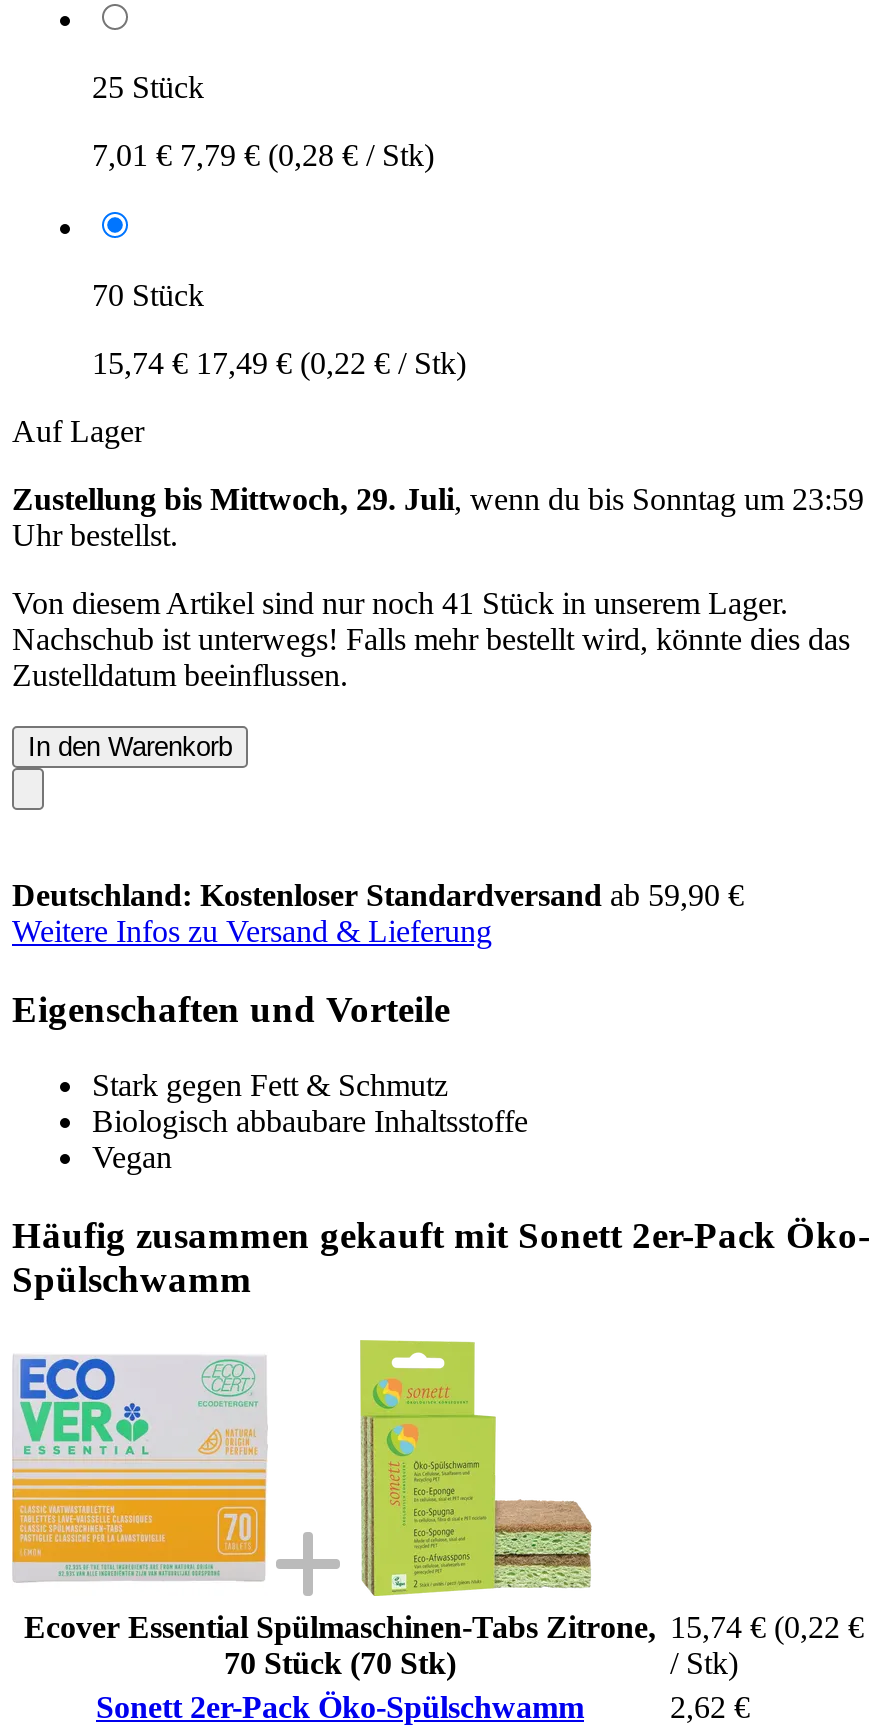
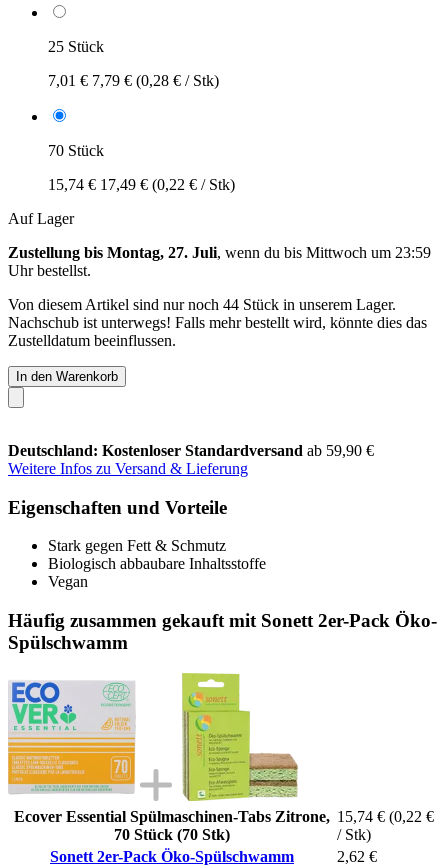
[12,482,864,516] Zustellung bis Mittwoch, 29. Juli, wenn du bis Sonntag um 23:59 -> [8,244,431,261] Zustellung bis Montag, 27. Juli, wenn du bis Mittwoch um 23:59
[12,586,788,620] Von diesem Artikel sind nur noch 41 Stück in unserem Lager. -> [8,296,396,313] Von diesem Artikel sind nur noch 44 Stück in unserem Lager.

